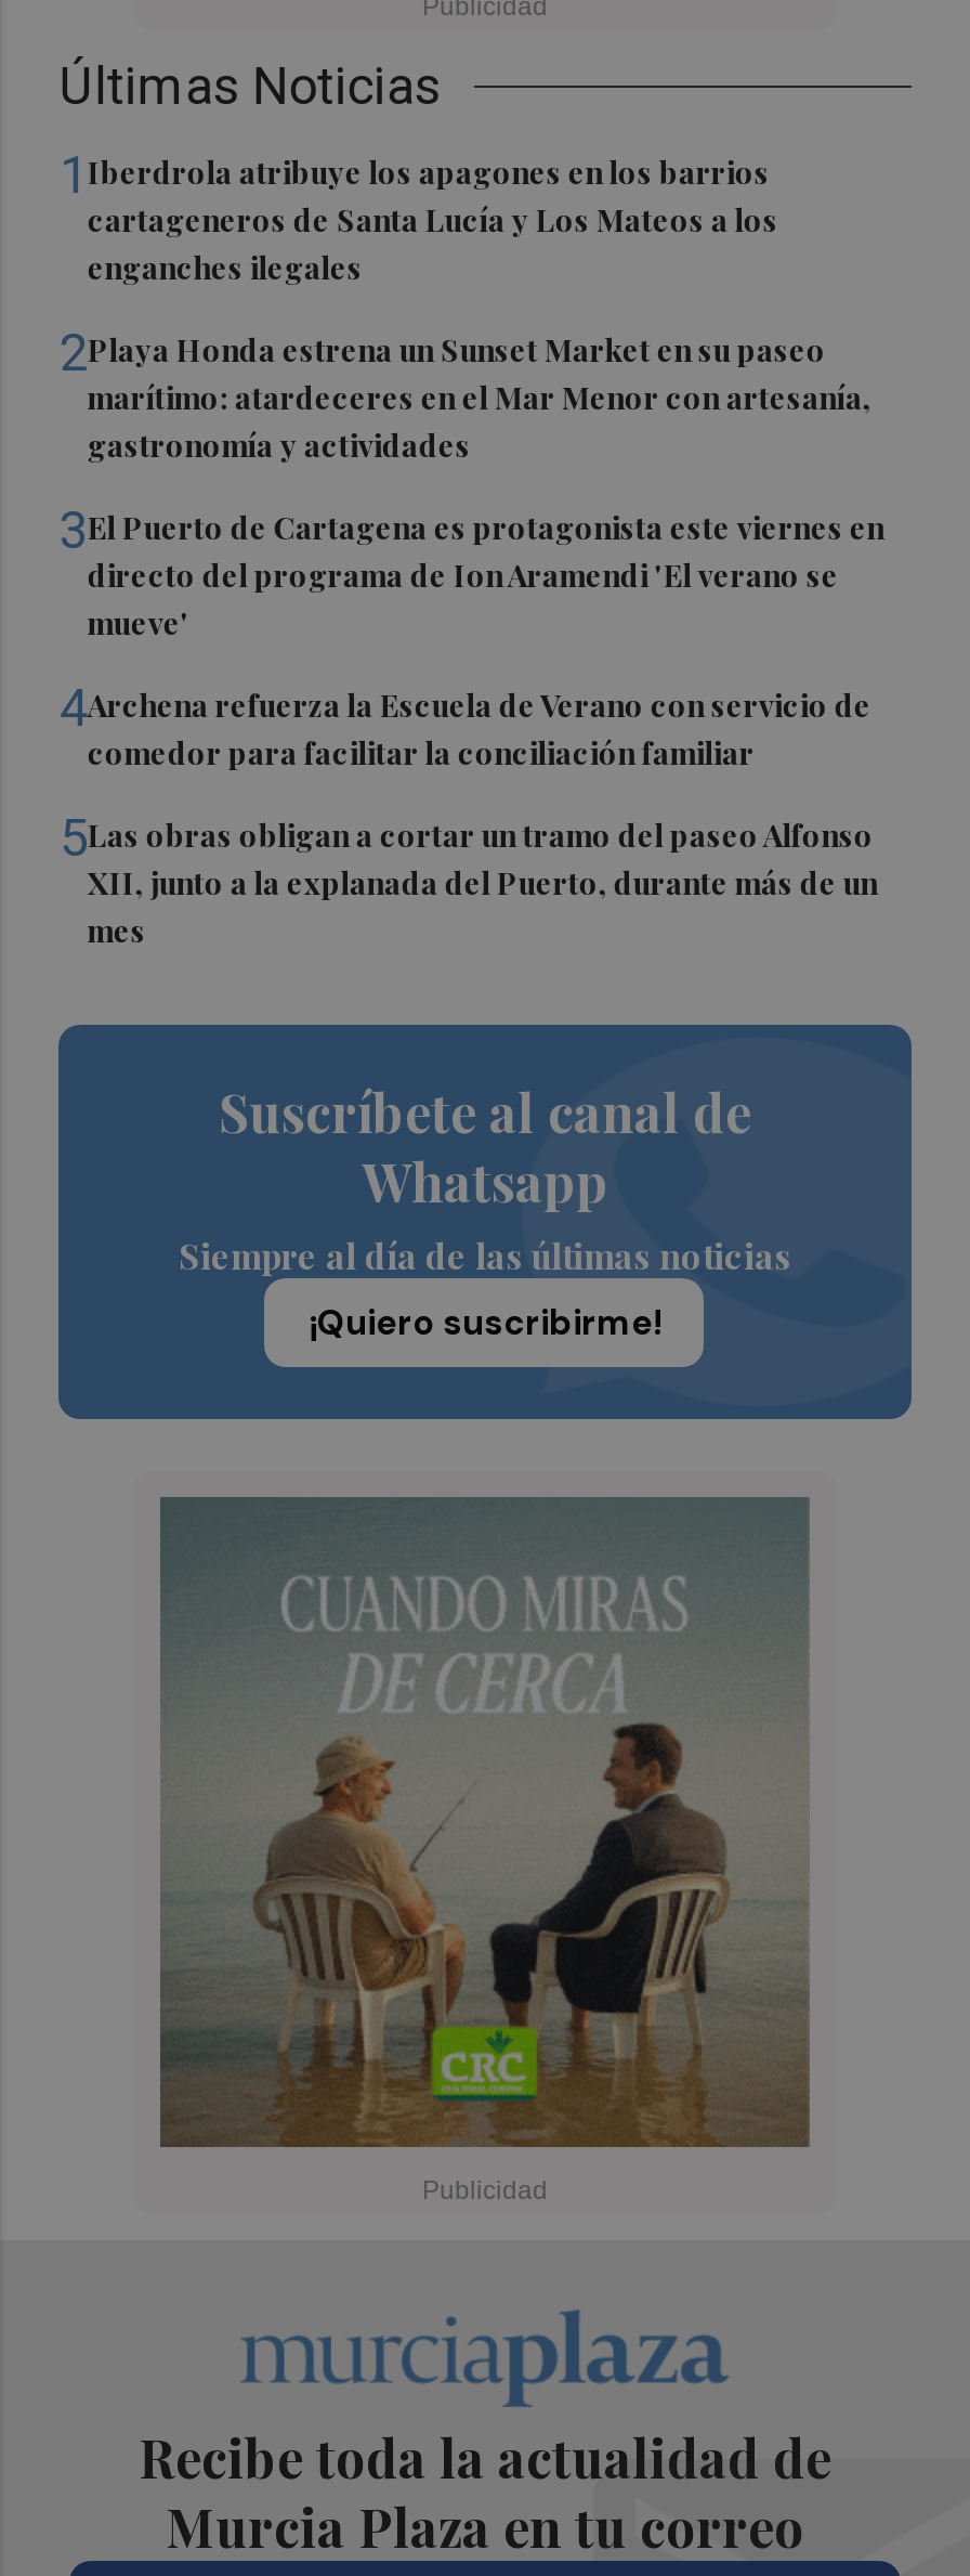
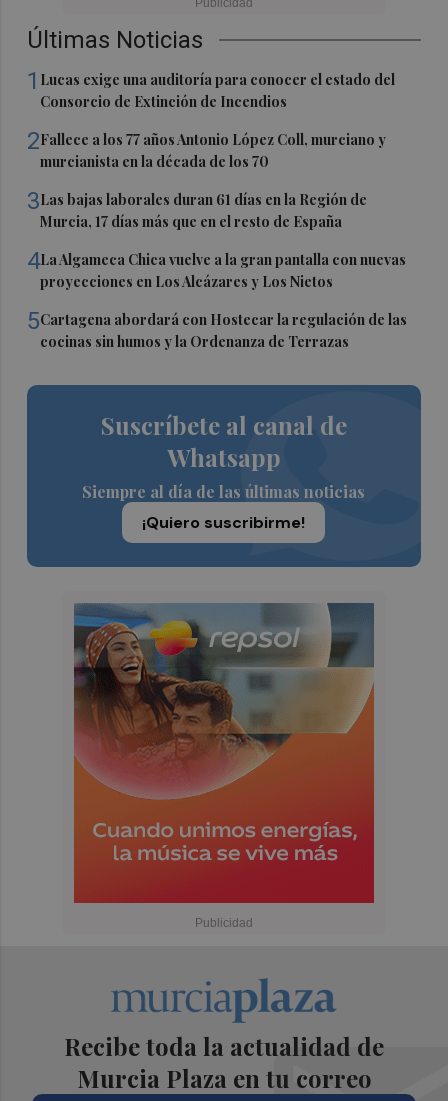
[59,145,778,288] 1 Iberdrola atribuye los apagones en los barrios | cartageneros de Santa Lucía y Los Mateos a los | enganches ilegales -> [27,67,395,111] 1 Lucas exige una auditoría para conocer el estado del | Consorcio de Extinción de Incendios
[59,323,871,466] 2Playa Honda estrena un Sunset Market en su paseo | marítimo: atardeceres en el Mar Menor con artesanía, | gastronomía y actividades -> [27,127,386,171] 2Fallece a los 77 años Antonio López Coll, murciano y | murcianista en la década de los 70
[59,500,884,643] 3El Puerto de Cartagena es protagonista este viernes en | directo del programa de Ion Aramendi 'El verano se | mueve' -> [27,187,367,231] 3Las bajas laborales duran 61 días en la Región de | Murcia, 17 días más que en el resto de España
[59,678,871,773] 4Archena refuerza la Escuela de Verano con servicio de | comedor para facilitar la conciliación familiar -> [27,247,406,291] 4La Algameca Chica vuelve a la gran pantalla con nuevas | proyecciones en Los Alcázares y Los Nietos
[59,808,878,951] 5Las obras obligan a cortar un tramo del paseo Alfonso | XII, junto a la explanada del Puerto, durante más de un | mes -> [27,307,407,351] 5Cartagena abordará con Hostecar la regulación de las | cocinas sin humos y la Ordenanza de Terrazas
[158,1495,812,2149] [image] -> [73,603,375,904] [image]

